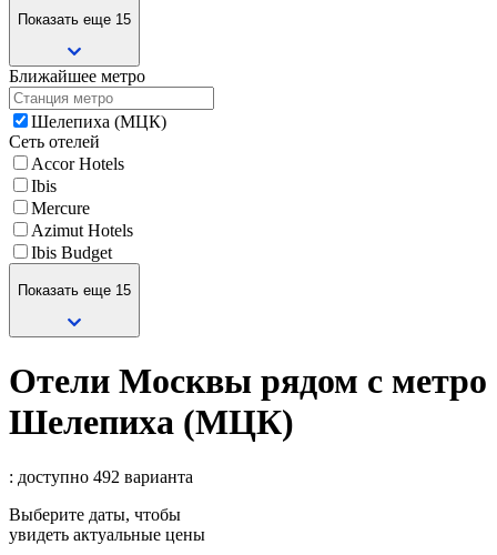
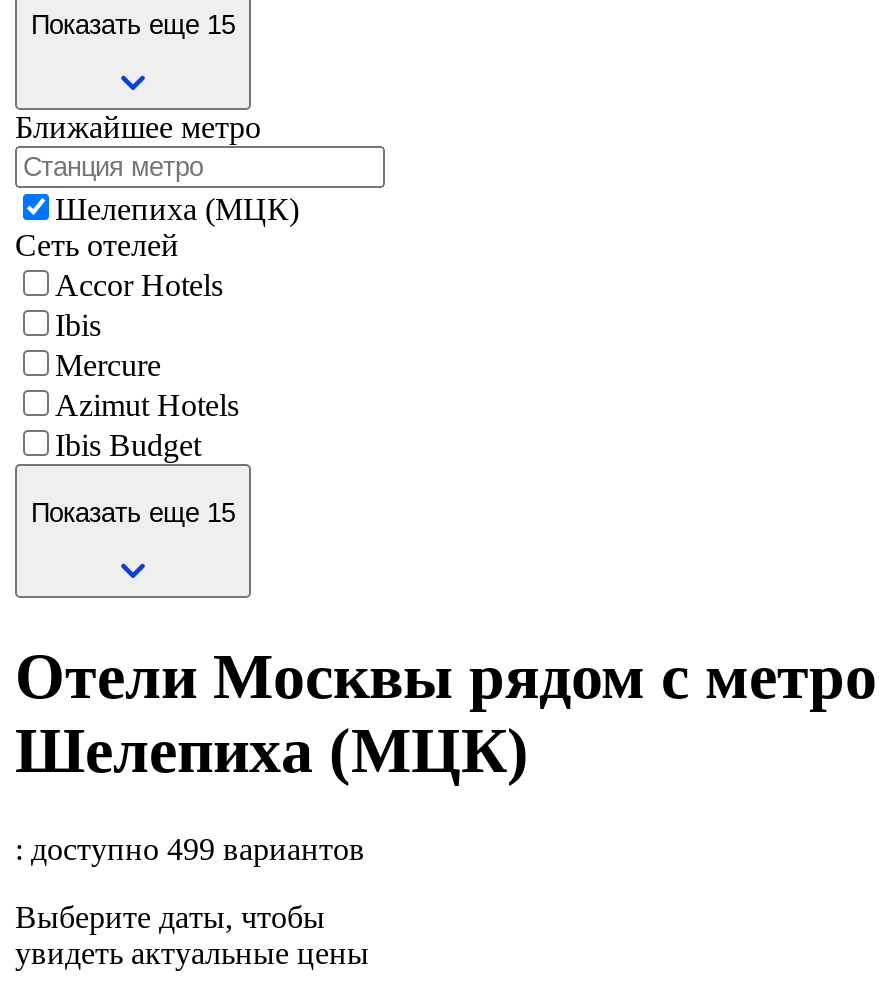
[9,467,193,486] : доступно 492 варианта -> [15,832,365,866] : доступно 499 вариантов

